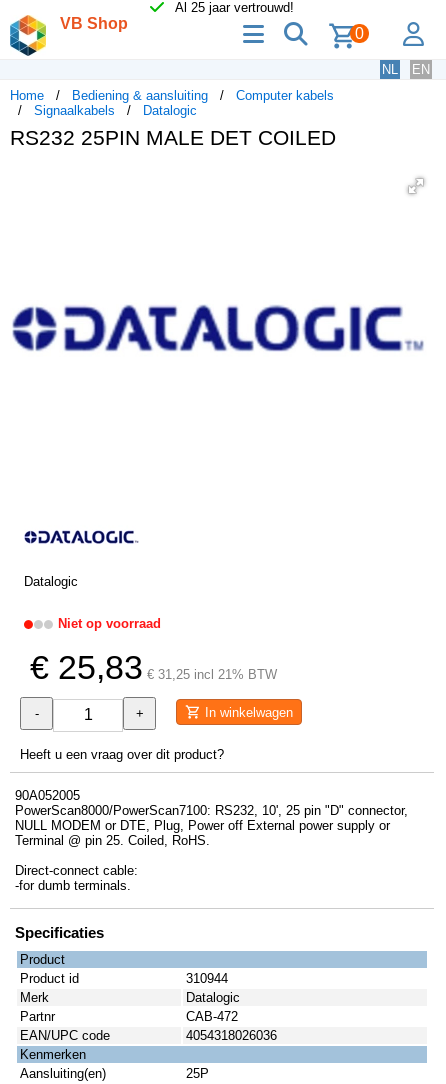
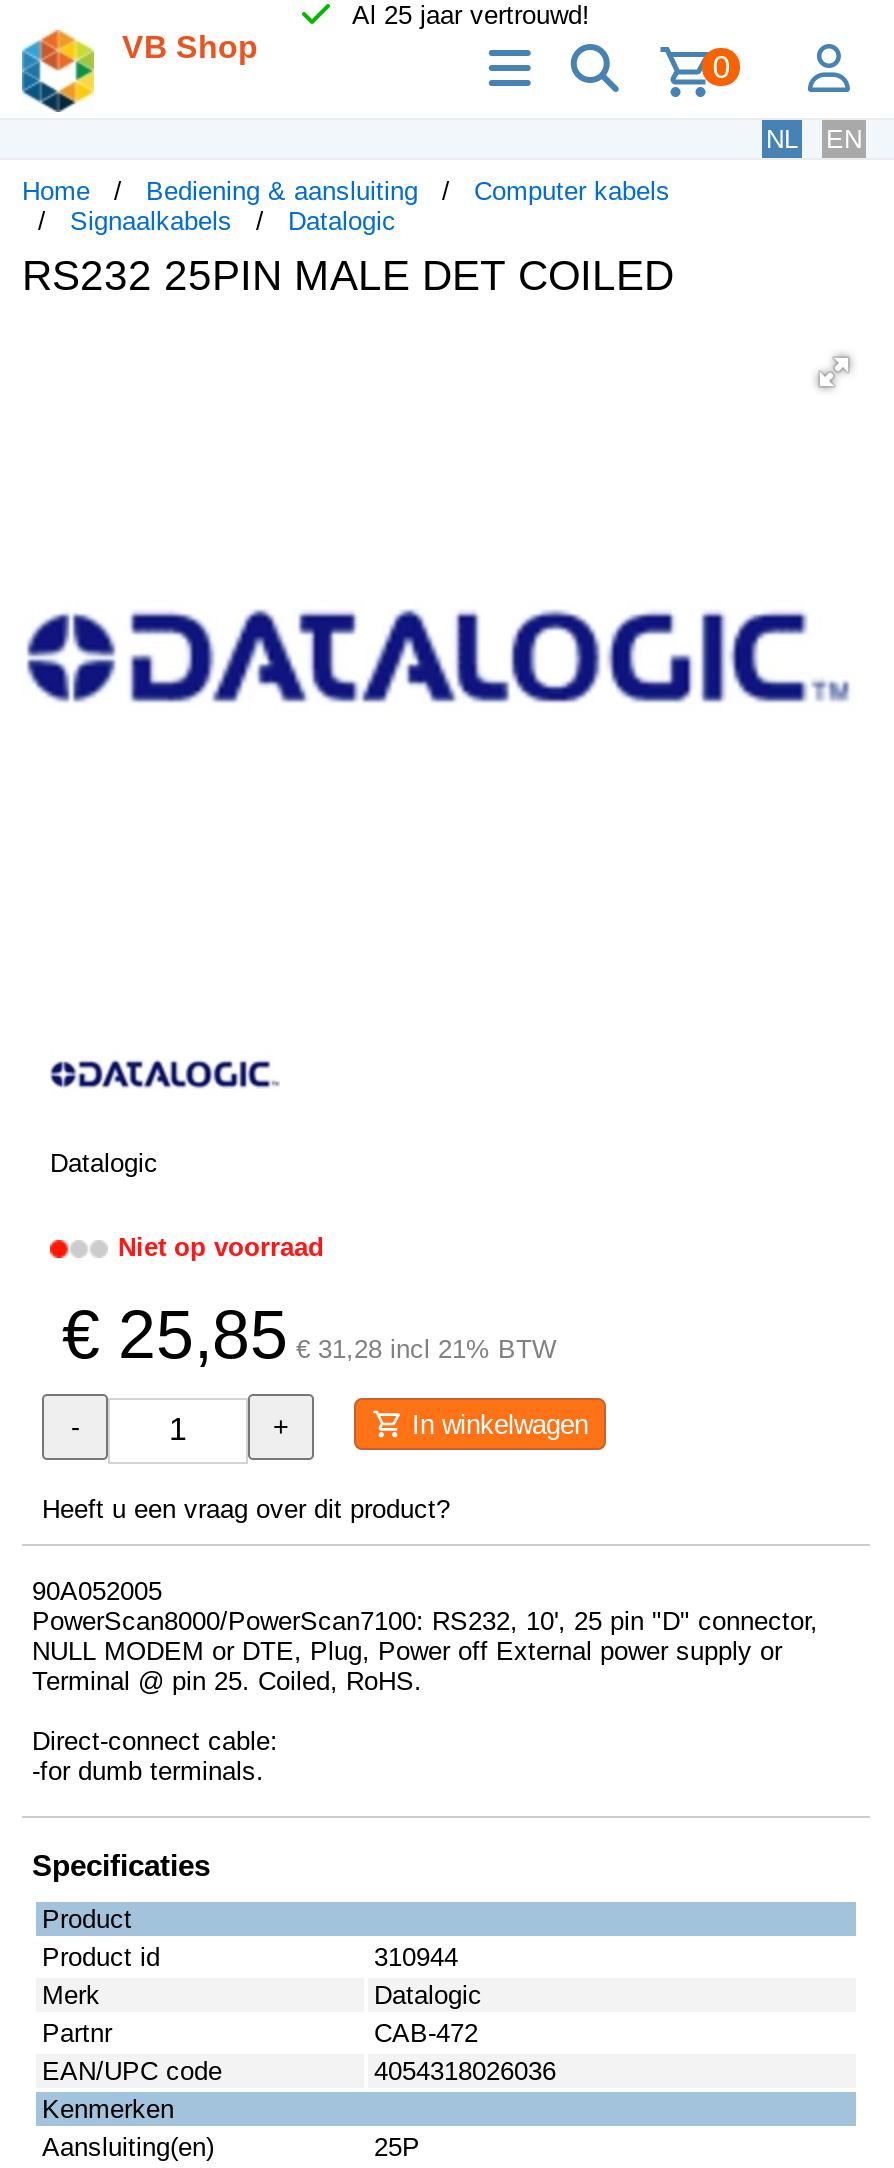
[30,648,277,686] € 25,83 € 31,25 incl 21% BTW -> [62,1296,556,1372] € 25,85 € 31,28 incl 21% BTW

